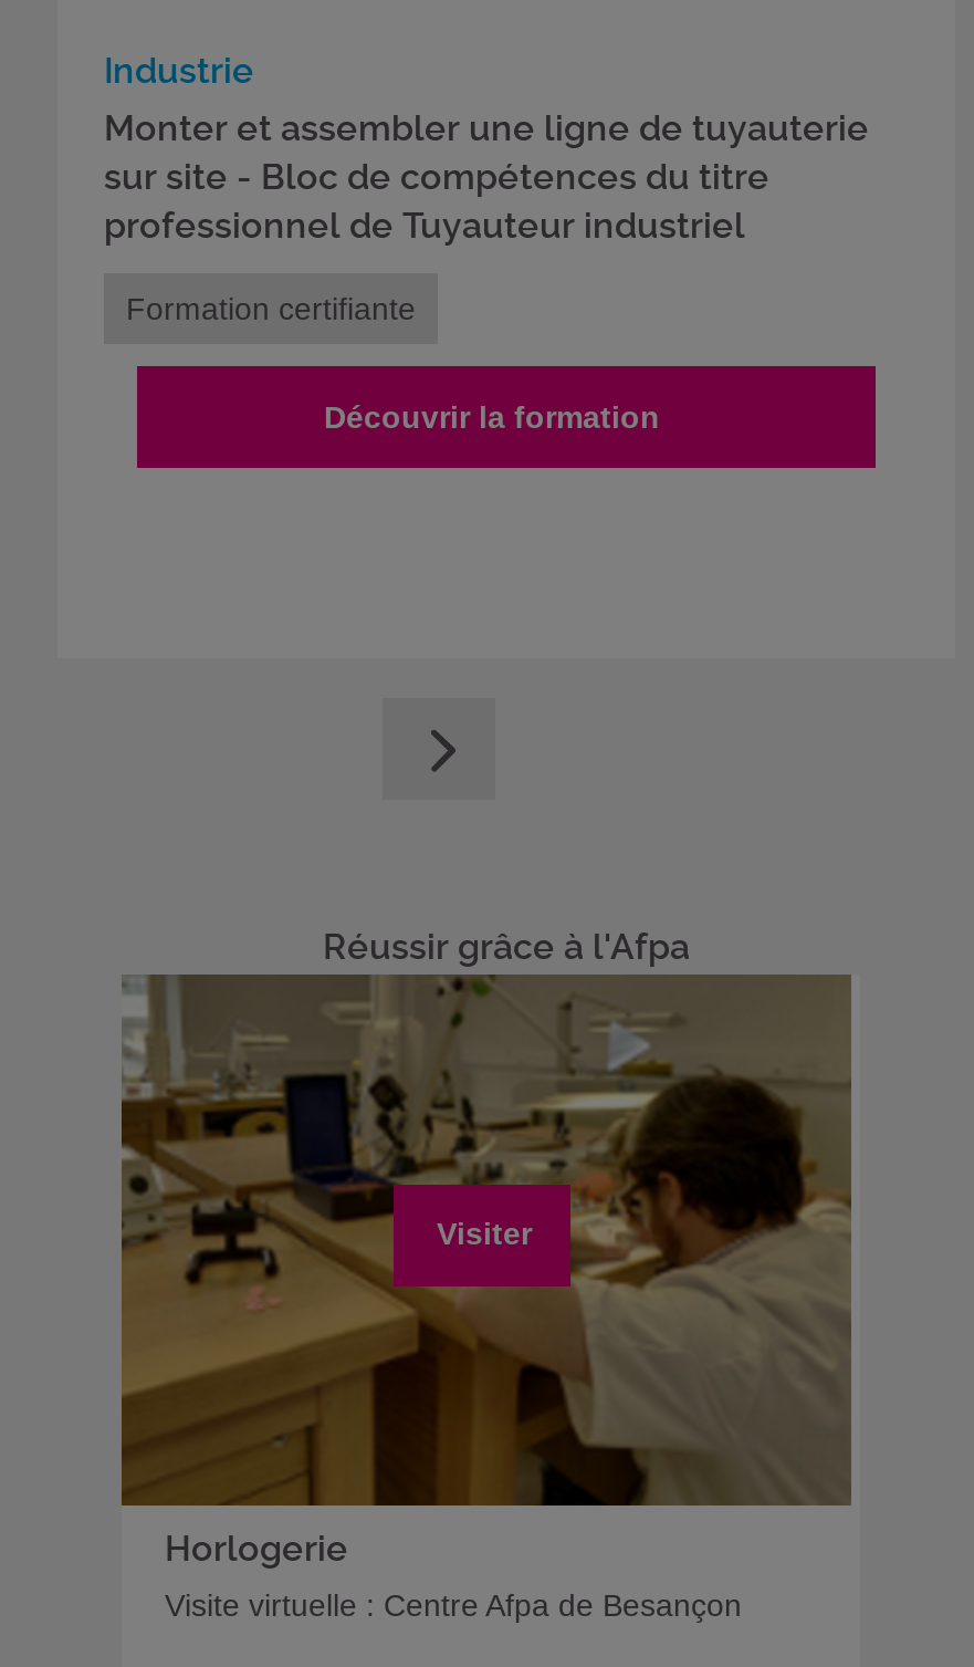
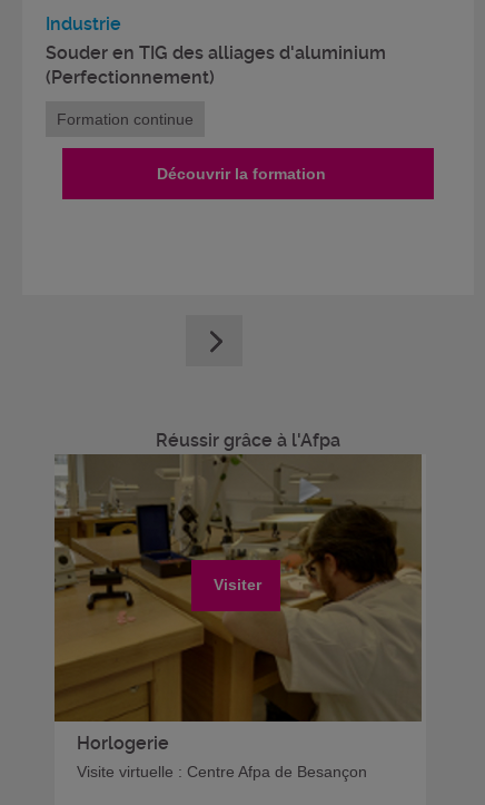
[104,106,869,246] Monter et assembler une ligne de tuyauterie | sur site - Bloc de compétences du titre | professionnel de Tuyauteur industriel -> [46,42,386,88] Souder en TIG des alliages d'aluminium | (Perfectionnement)
[126,290,416,325] Formation certifiante -> [57,110,194,128] Formation continue

